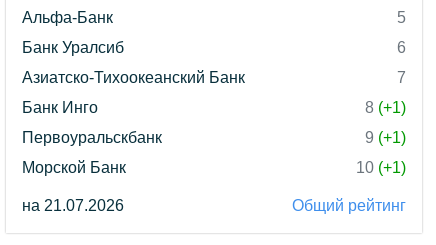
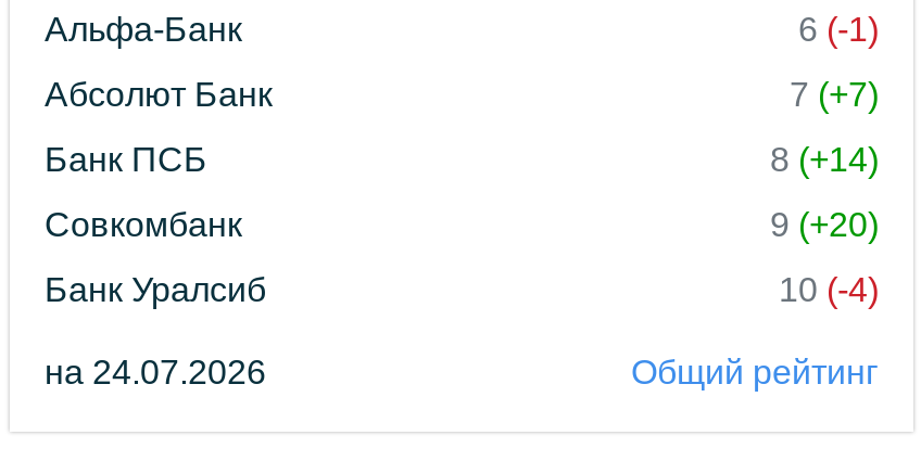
[397,9,406,26] 5 -> [45,11,879,243] 6 (-1) | Абсолют Банк | 7 (+7) | Банк ПСБ | 8 (+14) | Совкомбанк | 9 (+20)
[22,39,406,214] 6 | Азиатско-Тихоокеанский Банк | 7 | Банк Инго | 8 (+1) | Первоуральскбанк | 9 (+1) | Морской Банк | 10 (+1) | на 21.07.2026 -> [45,271,879,390] 10 (-4) | на 24.07.2026
moved [22,39,124,56] -> [45,271,266,308]: Банк Уралсиб

